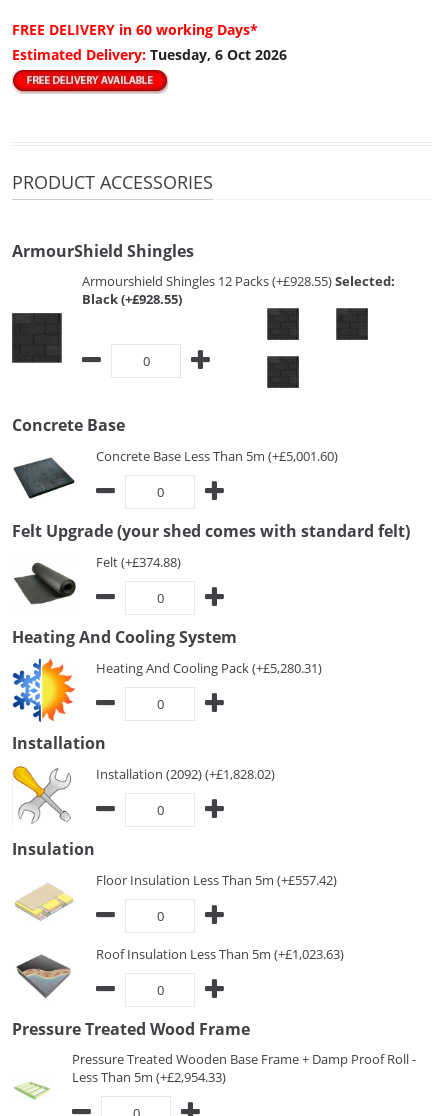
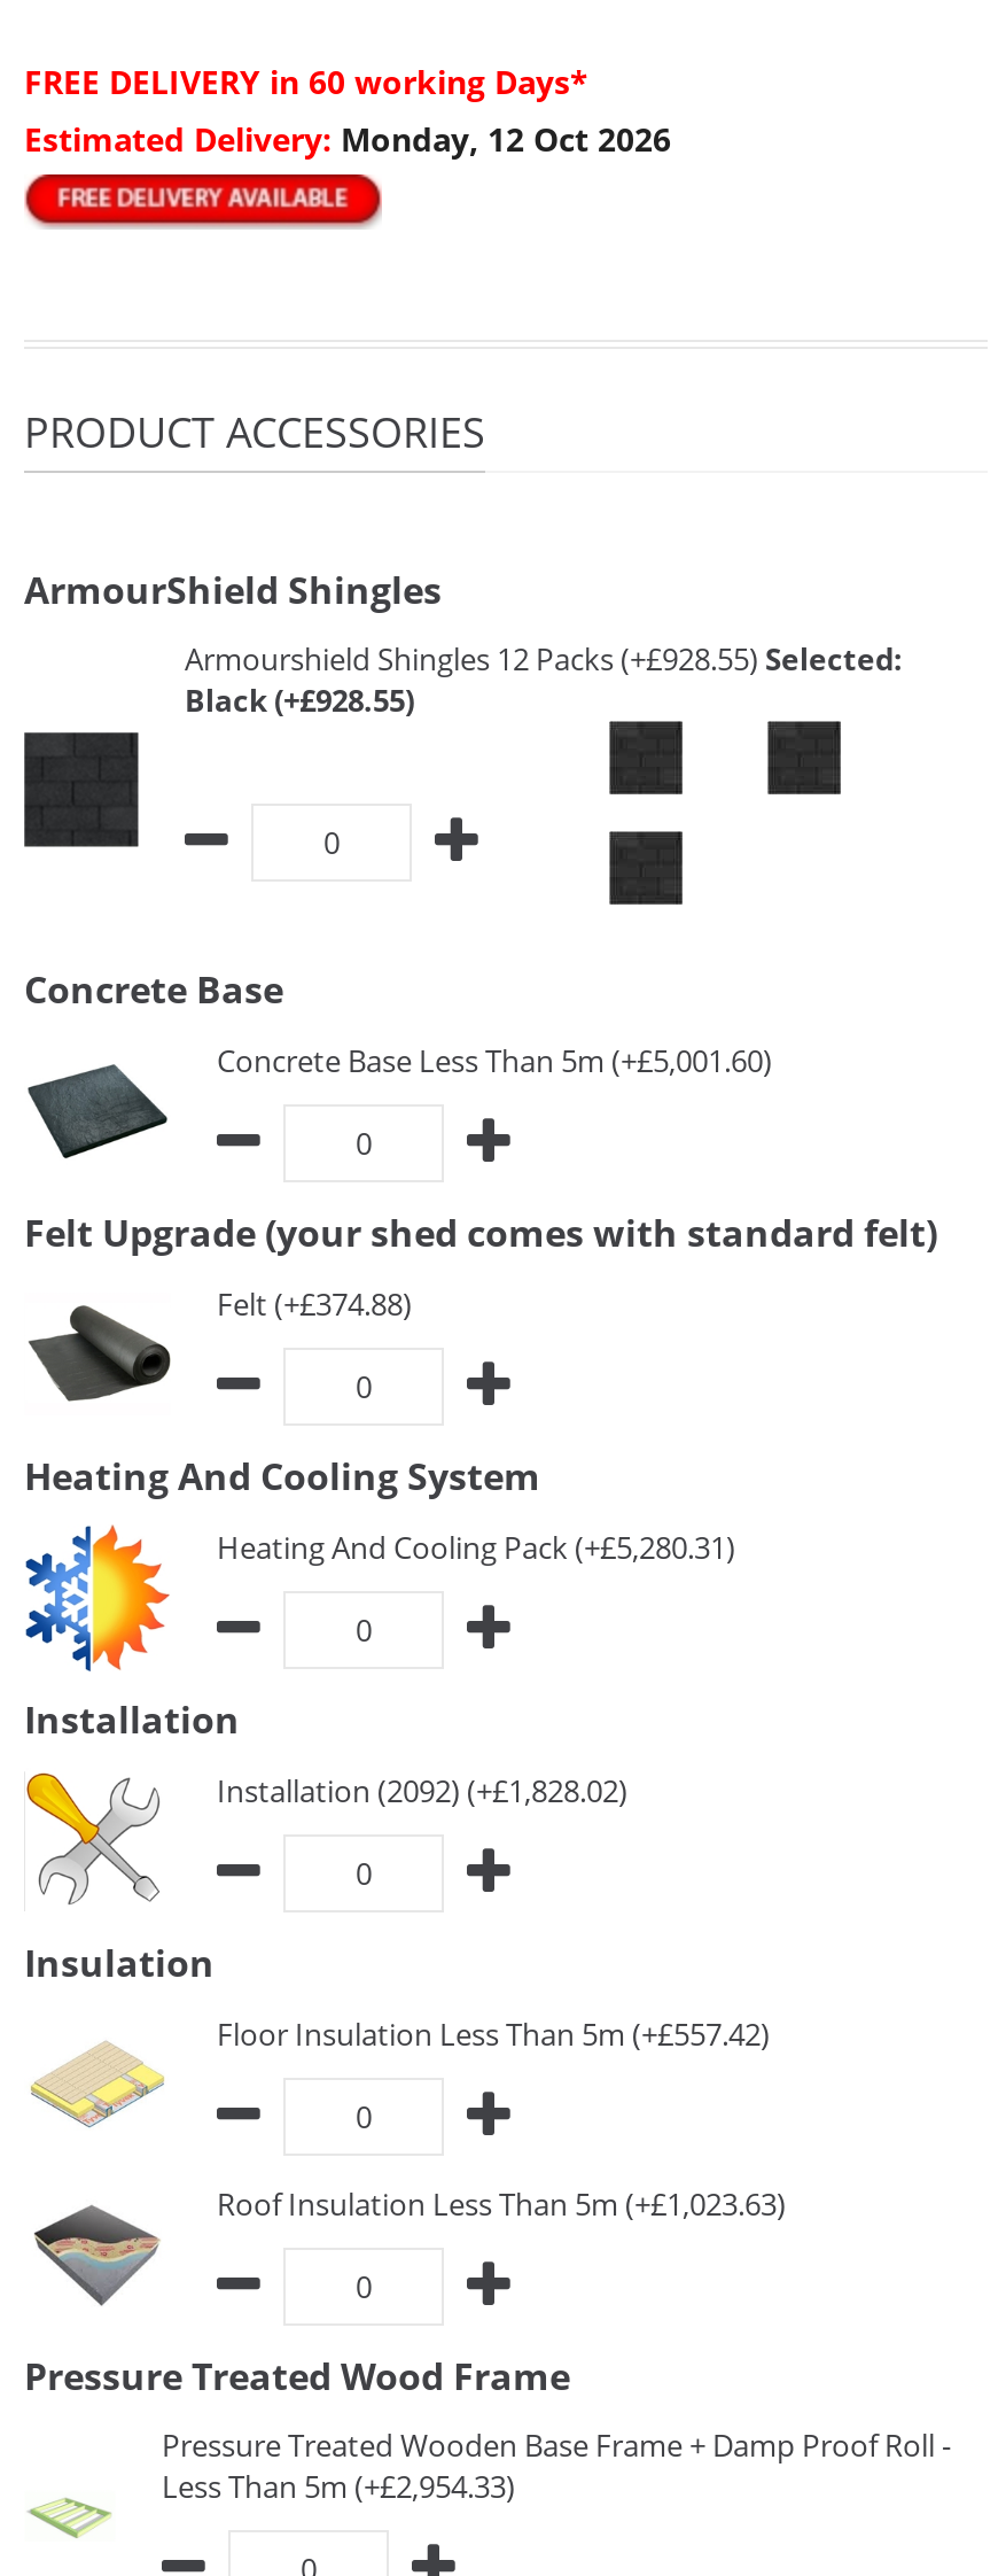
[12,45,287,64] Estimated Delivery: Tuesday, 6 Oct 2026 -> [24,117,671,161] Estimated Delivery: Monday, 12 Oct 2026

